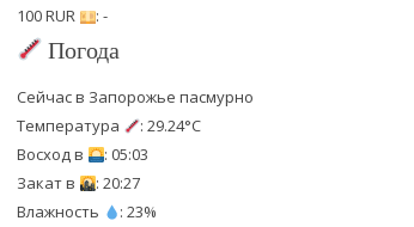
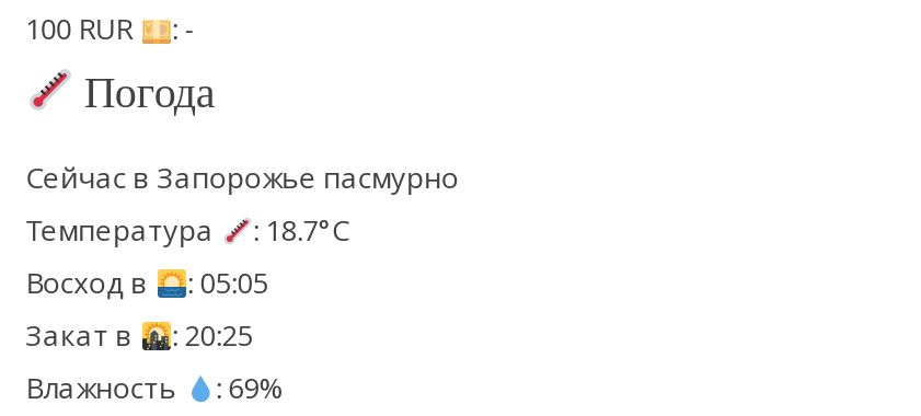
[16,115,201,137] Температура : 29.24°C -> [25,211,349,250] Температура : 18.7°C
[16,144,149,165] Восход в : 05:03 -> [25,264,268,303] Восход в : 05:05
[16,173,140,194] Закат в : 20:27 -> [25,316,253,356] Закат в : 20:25
[16,201,157,223] Влажность : 23% -> [25,369,283,408] Влажность : 69%

